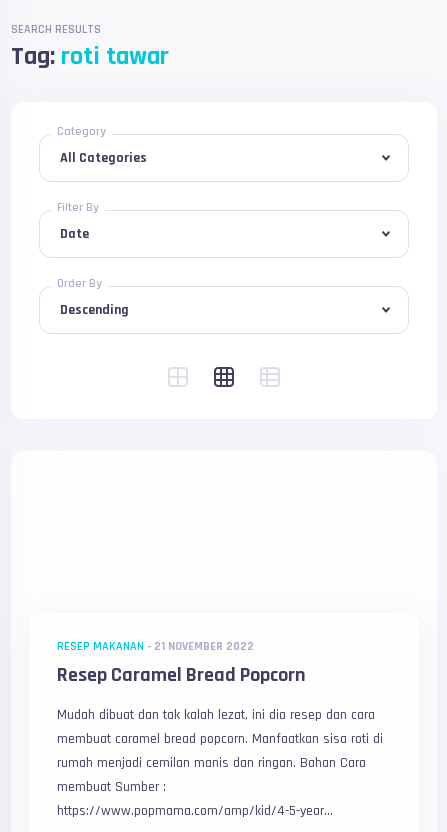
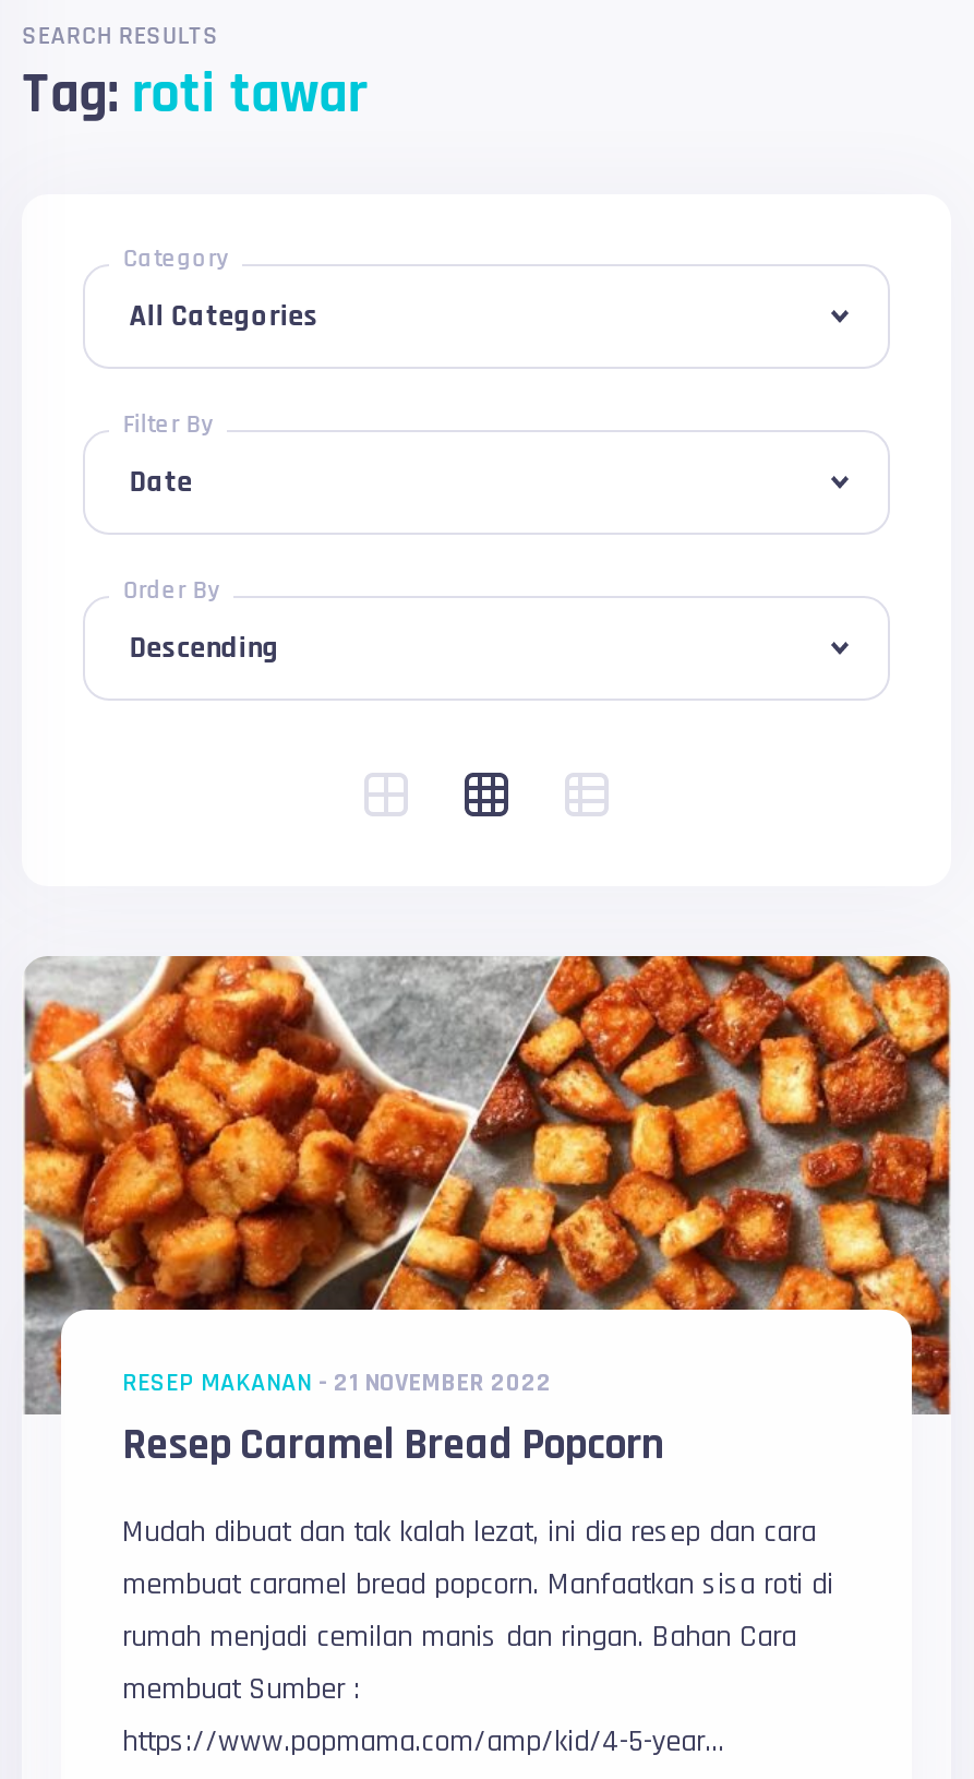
none -> [22,954,953,1417] [image]

